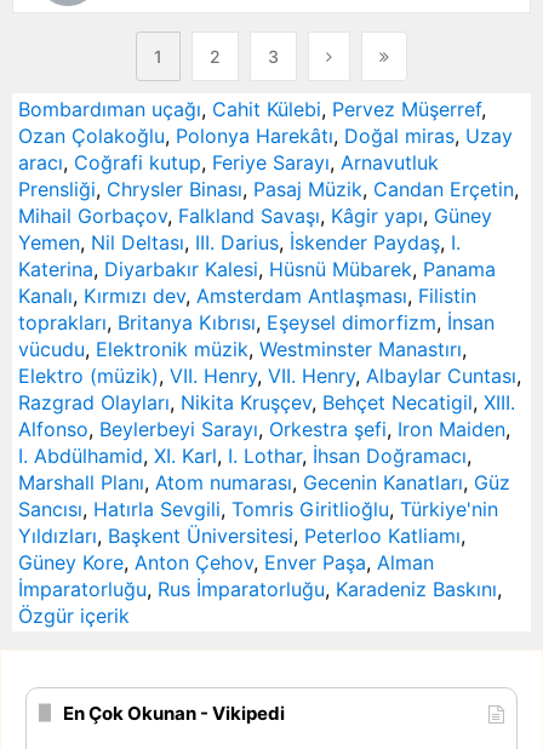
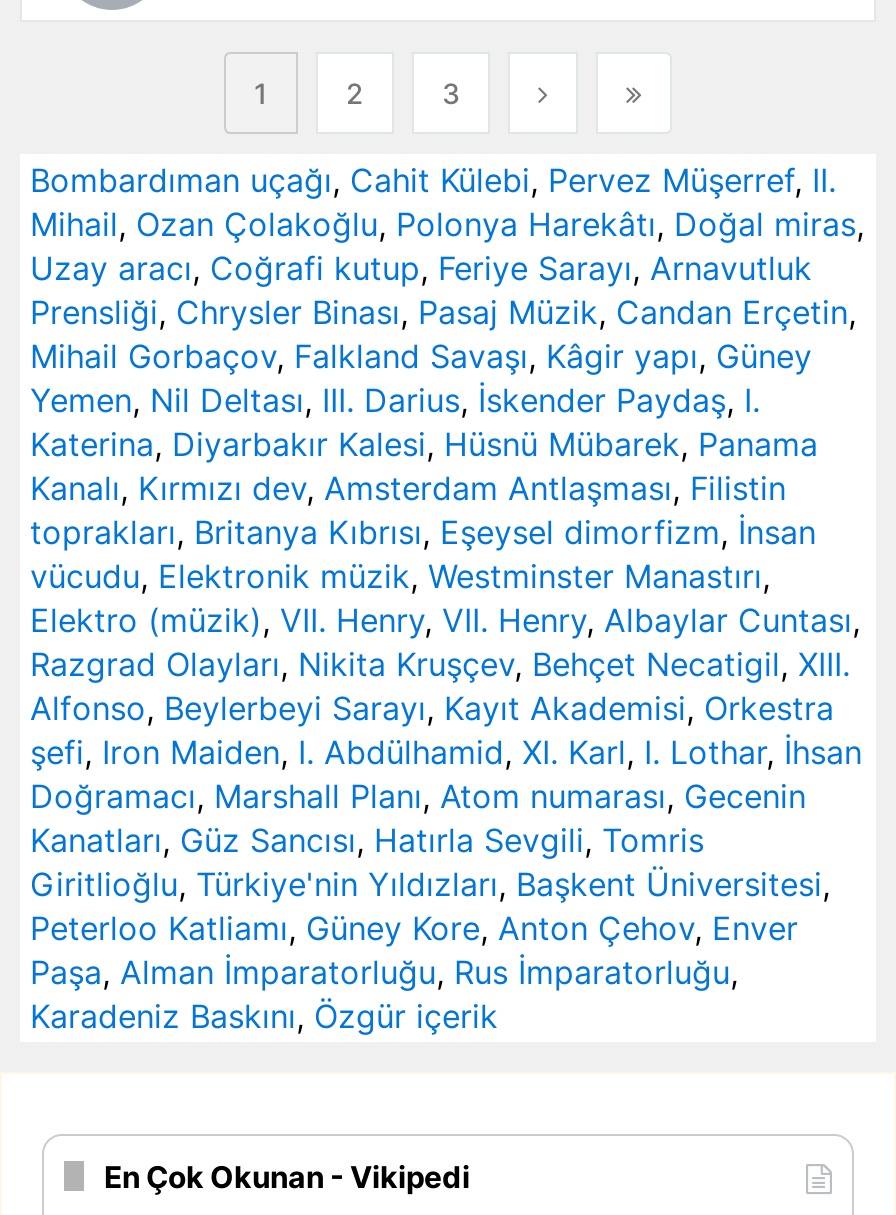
[18,97,513,174] Bombardıman uçağı, Cahit Külebi, Pervez Müşerref, | Ozan Çolakoğlu, Polonya Harekâtı, Doğal miras, Uzay | aracı, Coğrafi kutup, Feriye Sarayı, Arnavutluk -> [30,160,864,288] Bombardıman uçağı, Cahit Külebi, Pervez Müşerref, II. | Mihail, Ozan Çolakoğlu, Polonya Harekâtı, Doğal miras, | Uzay aracı, Coğrafi kutup, Feriye Sarayı, Arnavutluk
[18,417,510,628] Alfonso, Beylerbeyi Sarayı, Orkestra şefi, Iron Maiden, | I. Abdülhamid, XI. Karl, I. Lothar, İhsan Doğramacı, | Marshall Planı, Atom numarası, Gecenin Kanatları, Güz | Sancısı, Hatırla Sevgili, Tomris Giritlioğlu, Türkiye'nin | Yıldızları, Başkent Üniversitesi, Peterloo Katliamı, | Güney Kore, Anton Çehov, Enver Paşa, Alman | İmparatorluğu, Rus İmparatorluğu, Karadeniz Baskını, | Özgür içerik -> [30,688,862,1036] Alfonso, Beylerbeyi Sarayı, Kayıt Akademisi, Orkestra | şefi, Iron Maiden, I. Abdülhamid, XI. Karl, I. Lothar, İhsan | Doğramacı, Marshall Planı, Atom numarası, Gecenin | Kanatları, Güz Sancısı, Hatırla Sevgili, Tomris | Giritlioğlu, Türkiye'nin Yıldızları, Başkent Üniversitesi, | Peterloo Katliamı, Güney Kore, Anton Çehov, Enver | Paşa, Alman İmparatorluğu, Rus İmparatorluğu, | Karadeniz Baskını, Özgür içerik

